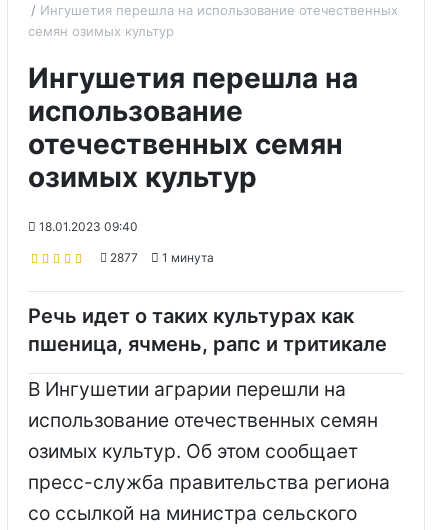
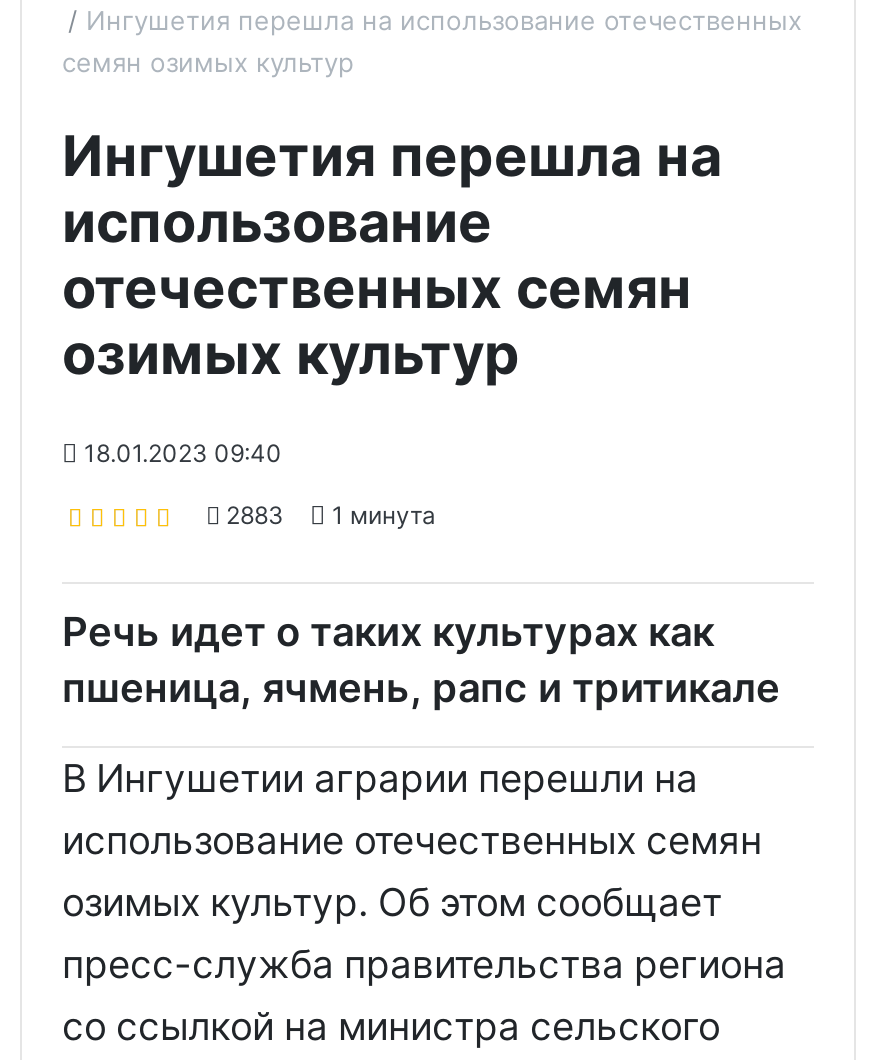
[107,250,138,265] 2877 -> [220,501,284,531] 2883

